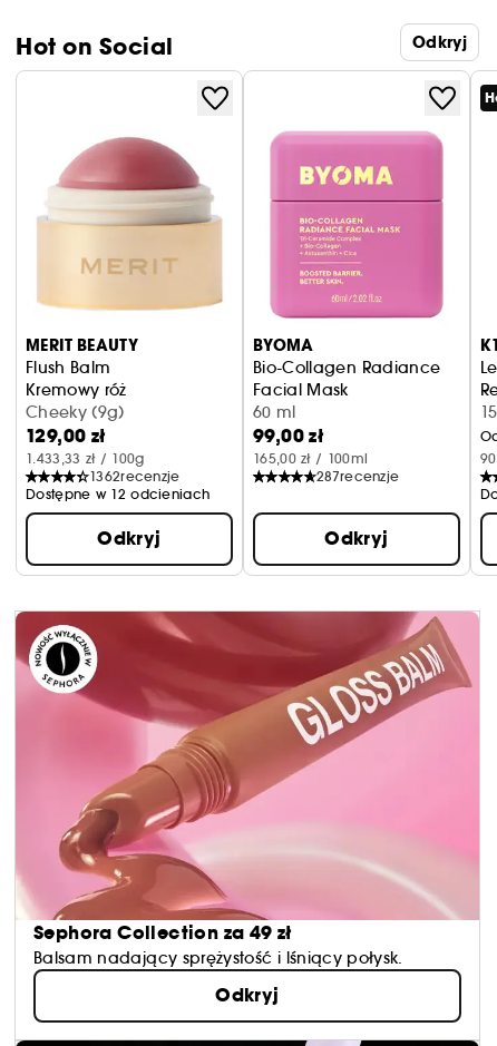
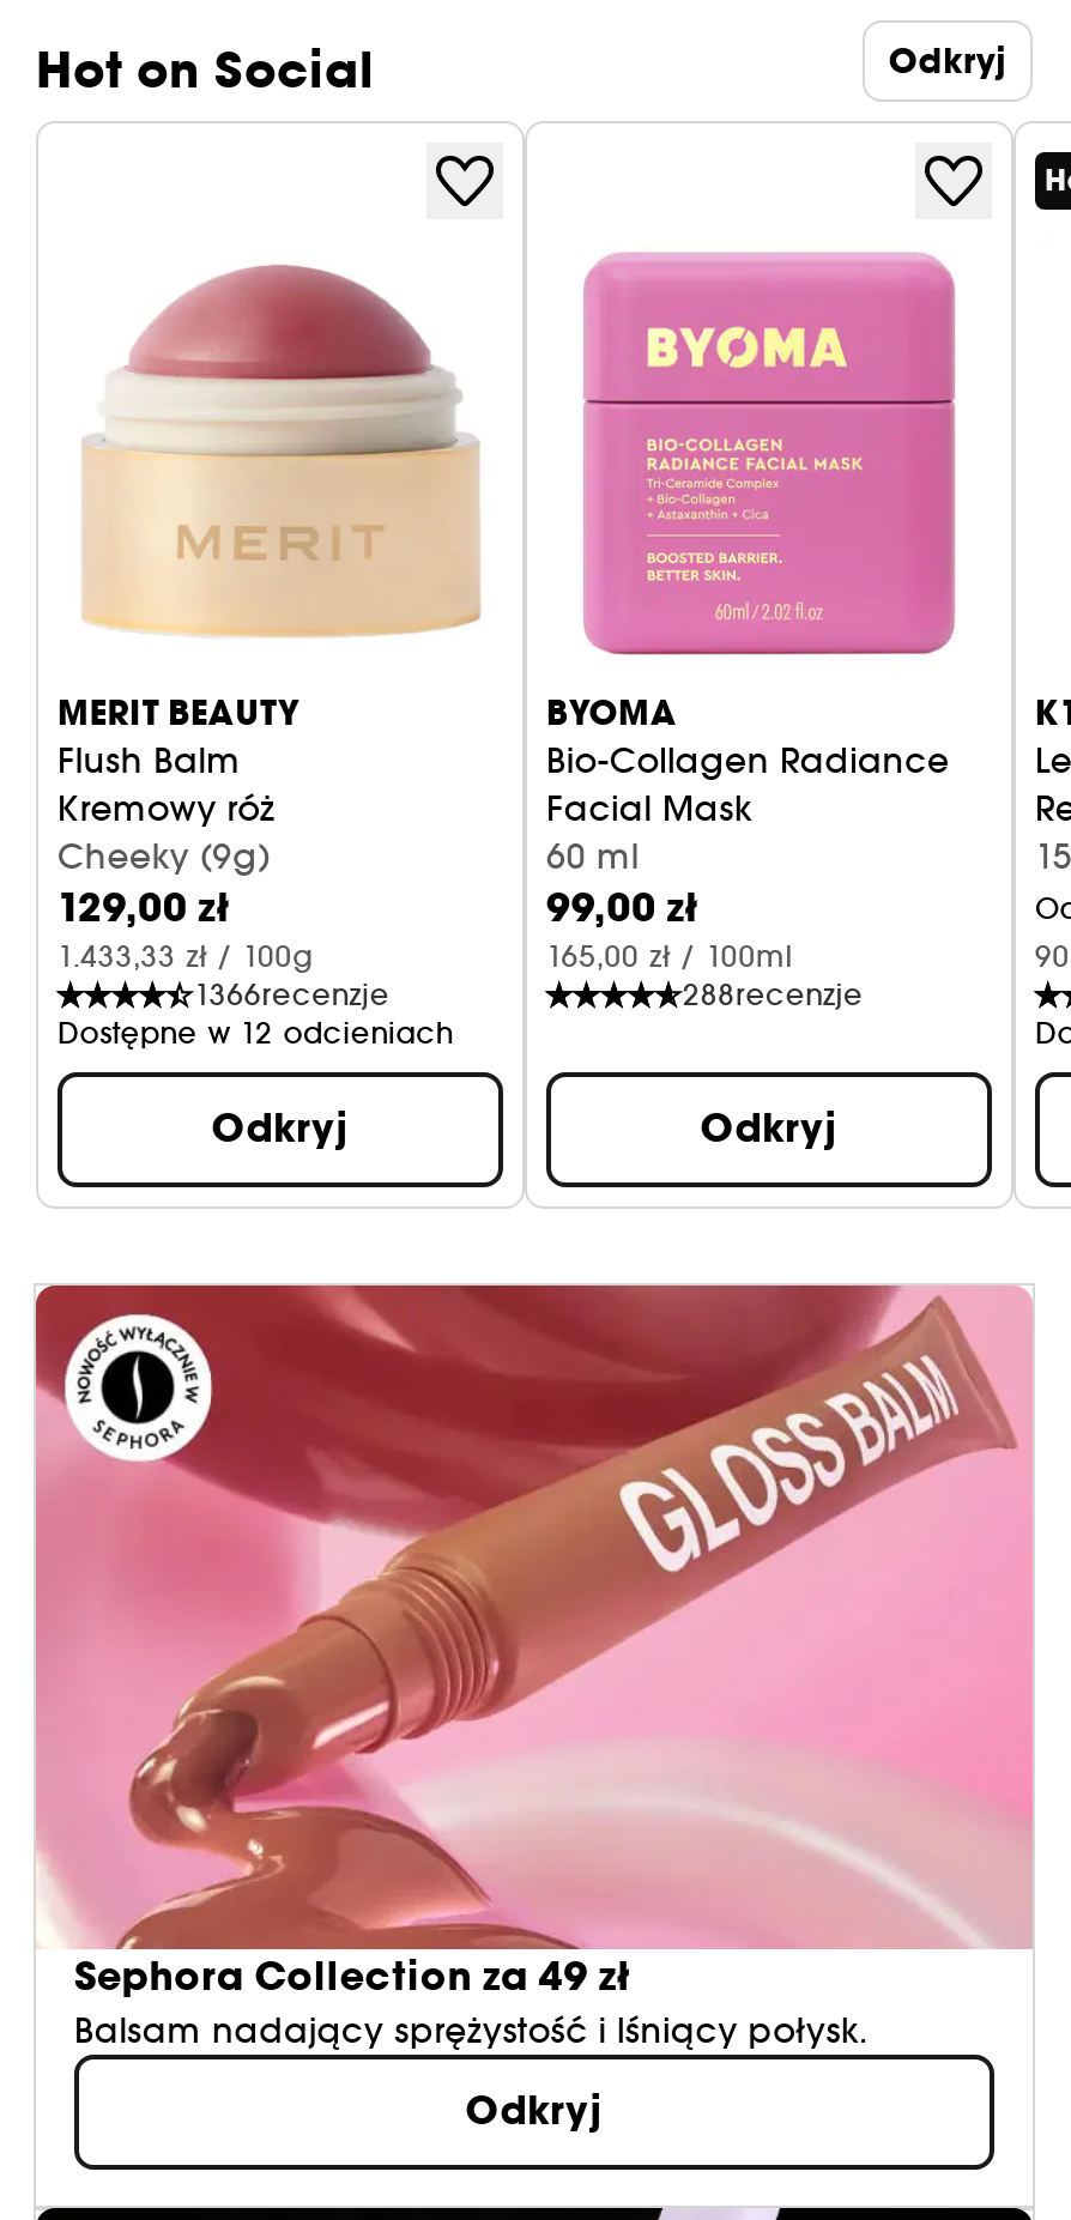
[89,467,180,484] 1362recenzje -> [194,975,390,1011] 1366recenzje
[316,467,399,484] 287recenzje -> [683,975,863,1011] 288recenzje

